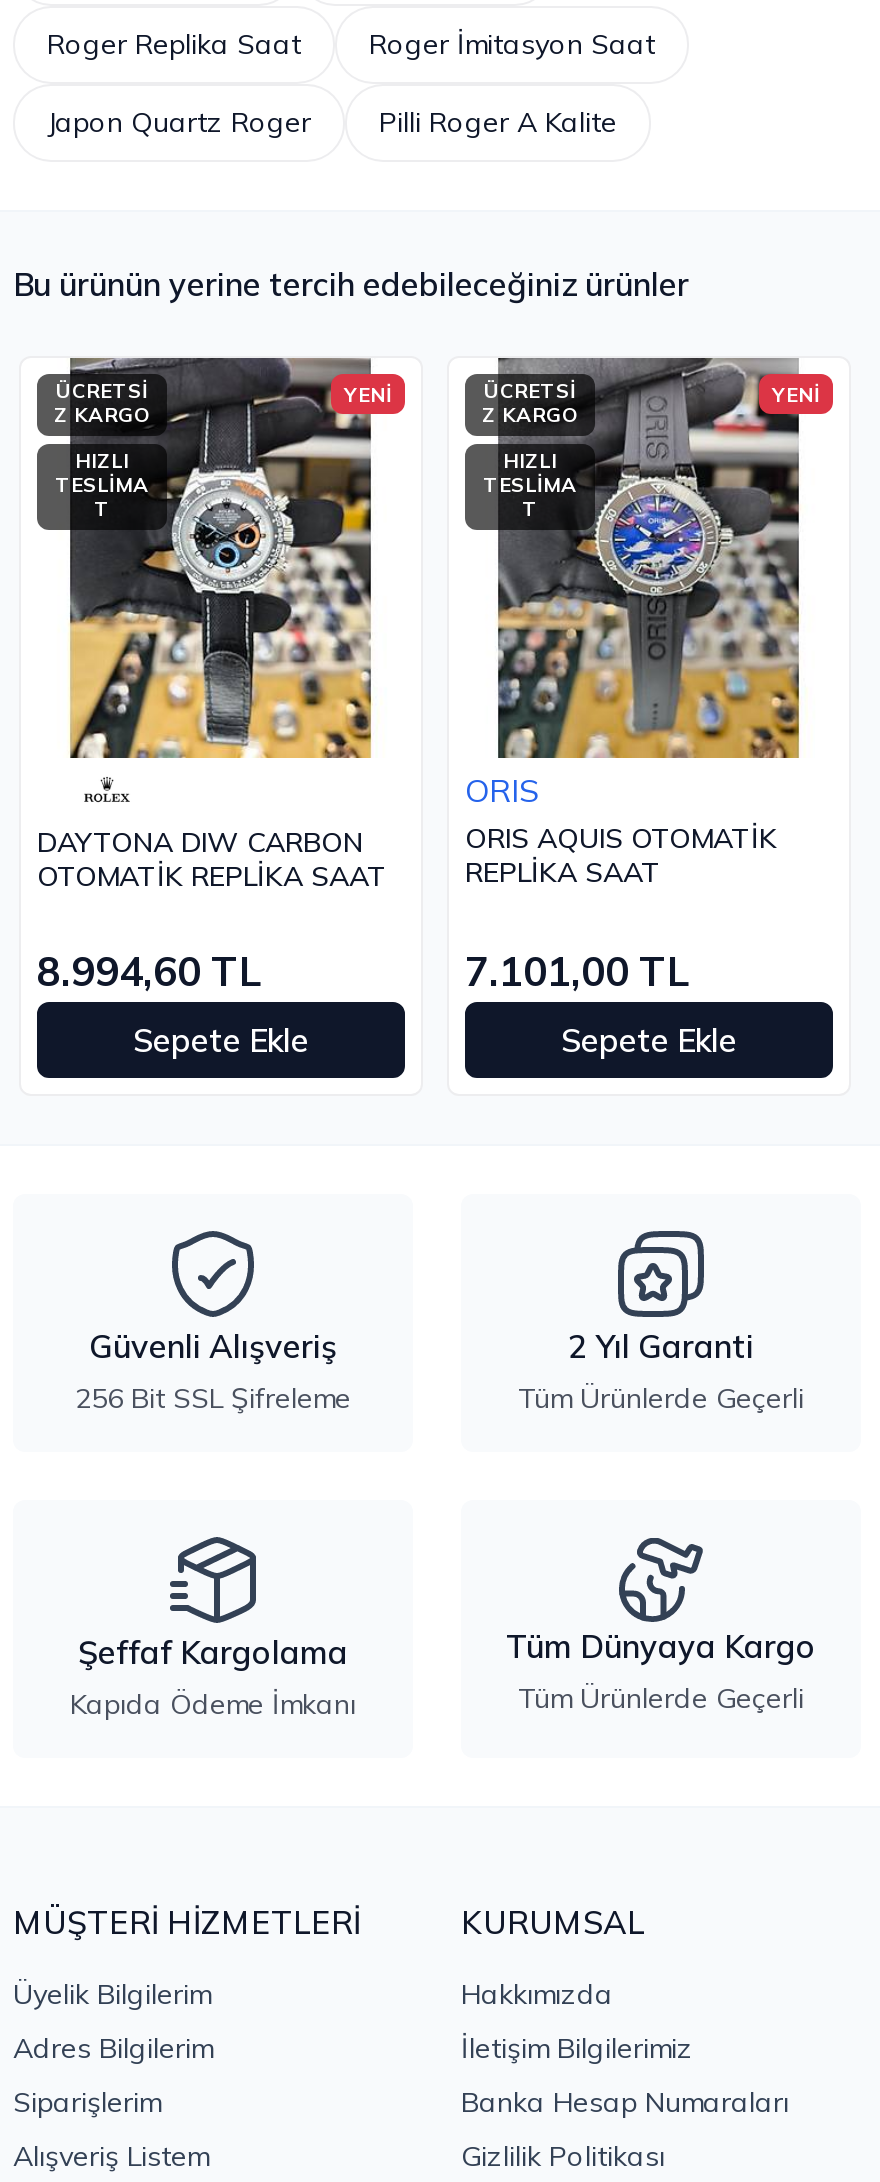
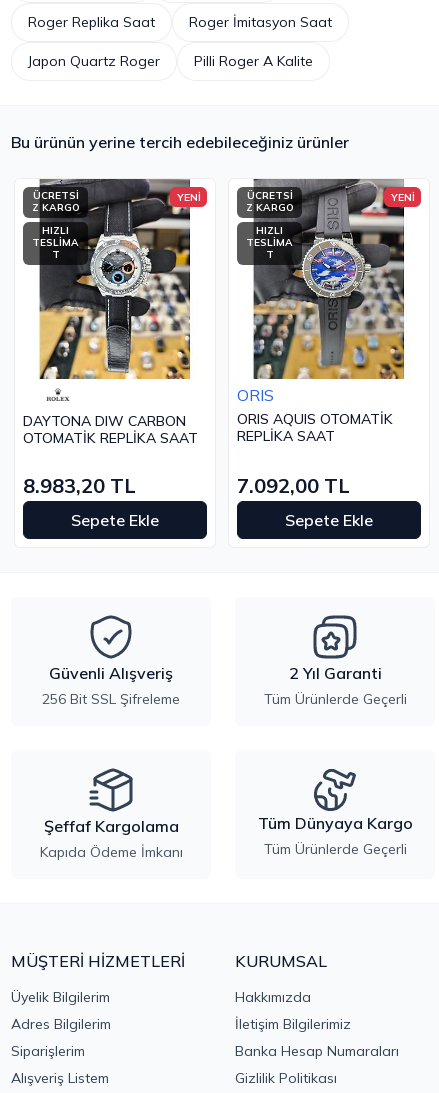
[37,945,263,995] 8.994,60 TL -> [23,472,136,497] 8.983,20 TL
[465,945,691,995] 7.101,00 TL -> [237,472,350,497] 7.092,00 TL

